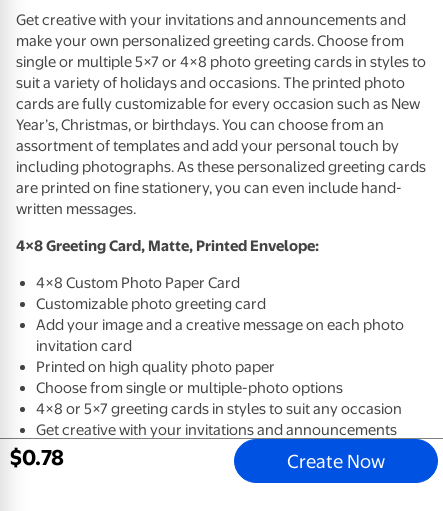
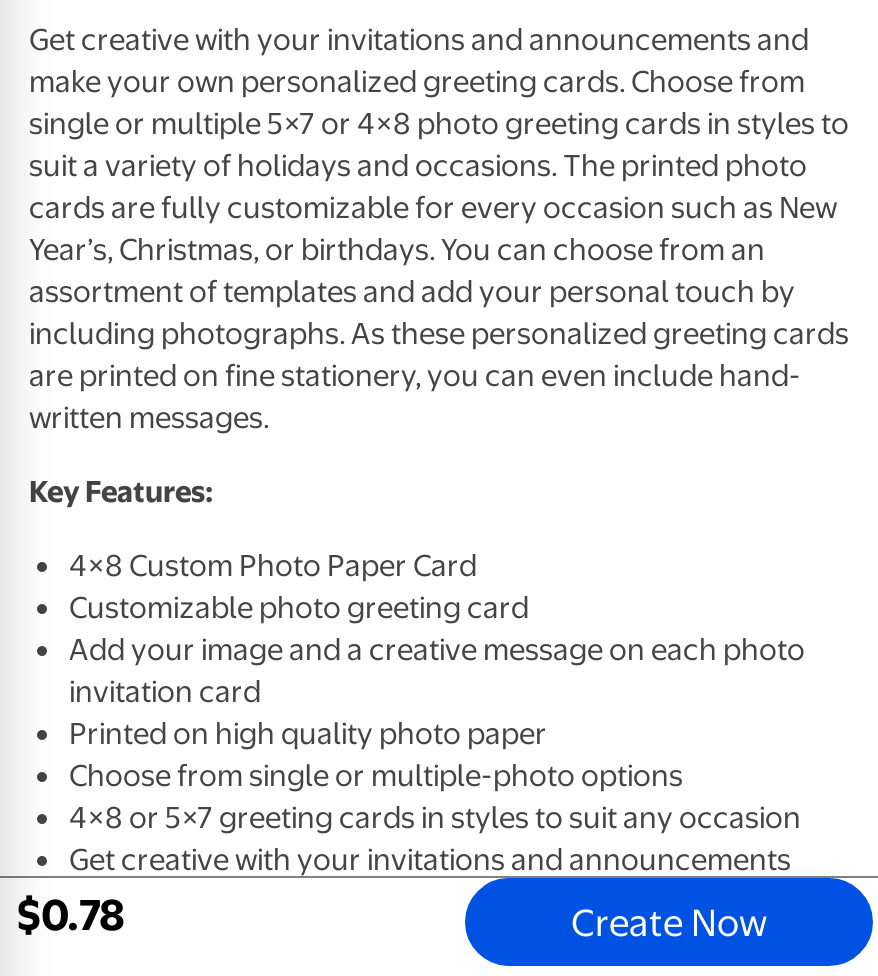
[16,237,319,255] 4×8 Greeting Card, Matte, Printed Envelope: -> [29,474,213,510] Key Features:

